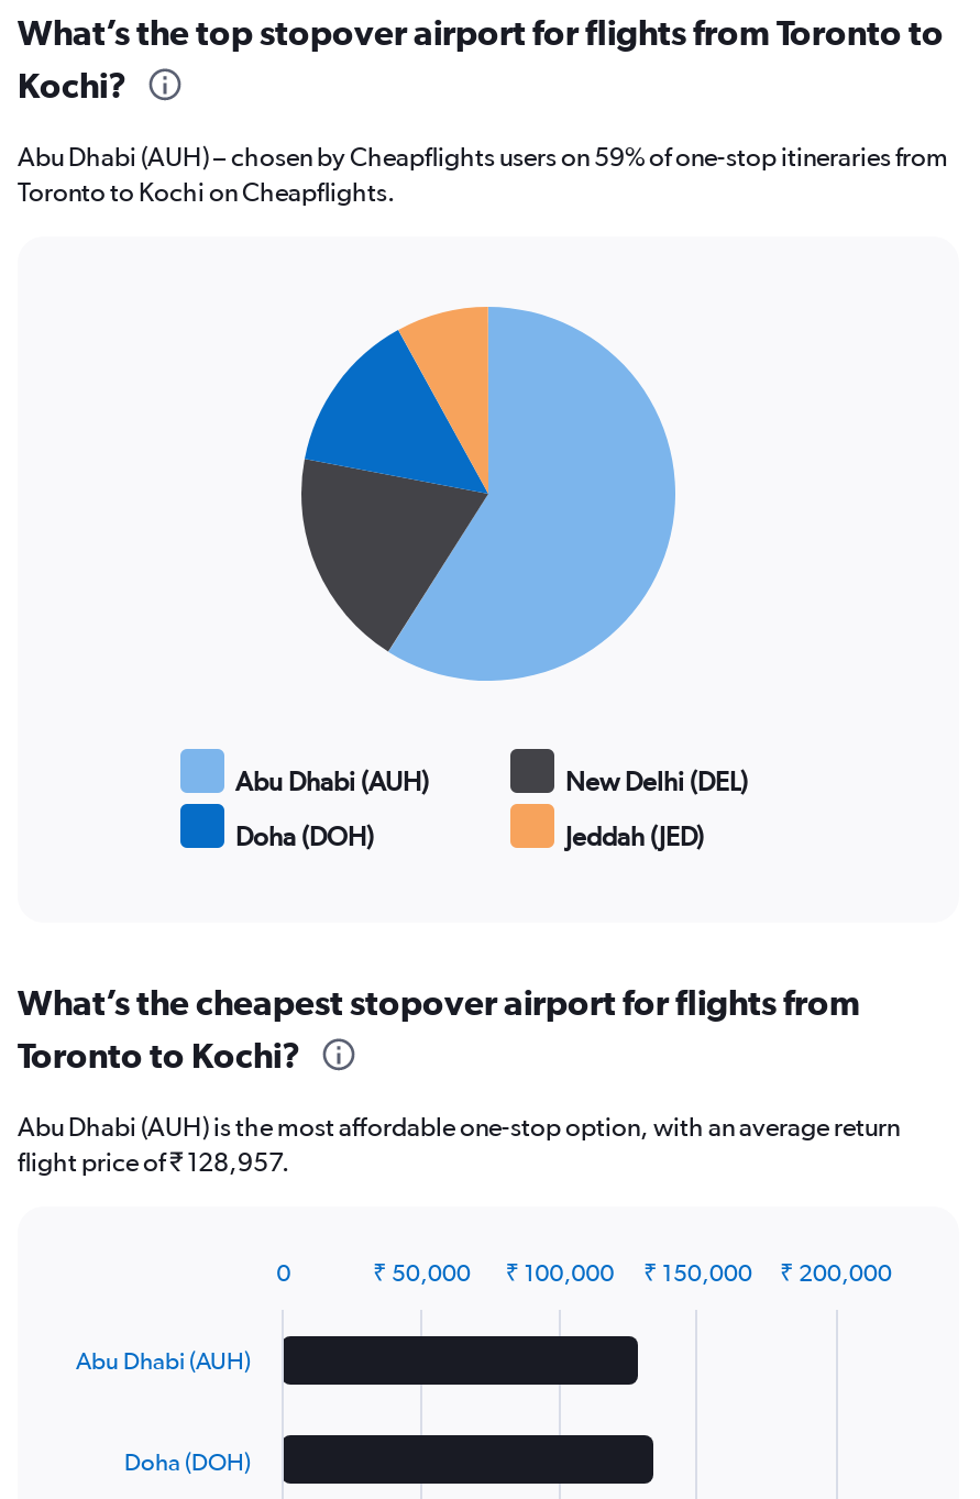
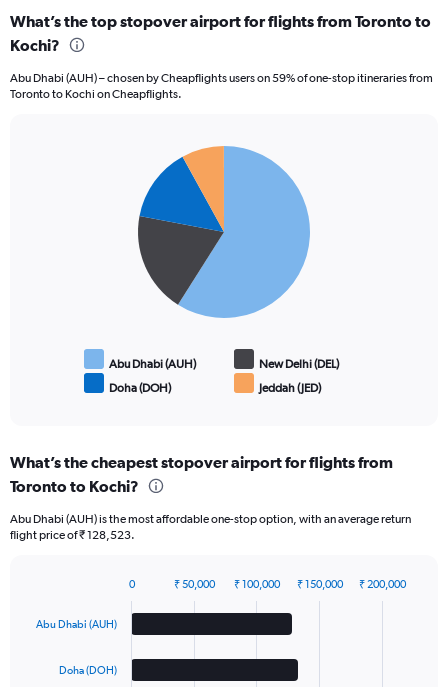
[18,1148,290,1179] flight price of ₹ 128,957. -> [10,528,135,542] flight price of ₹ 128,523.

